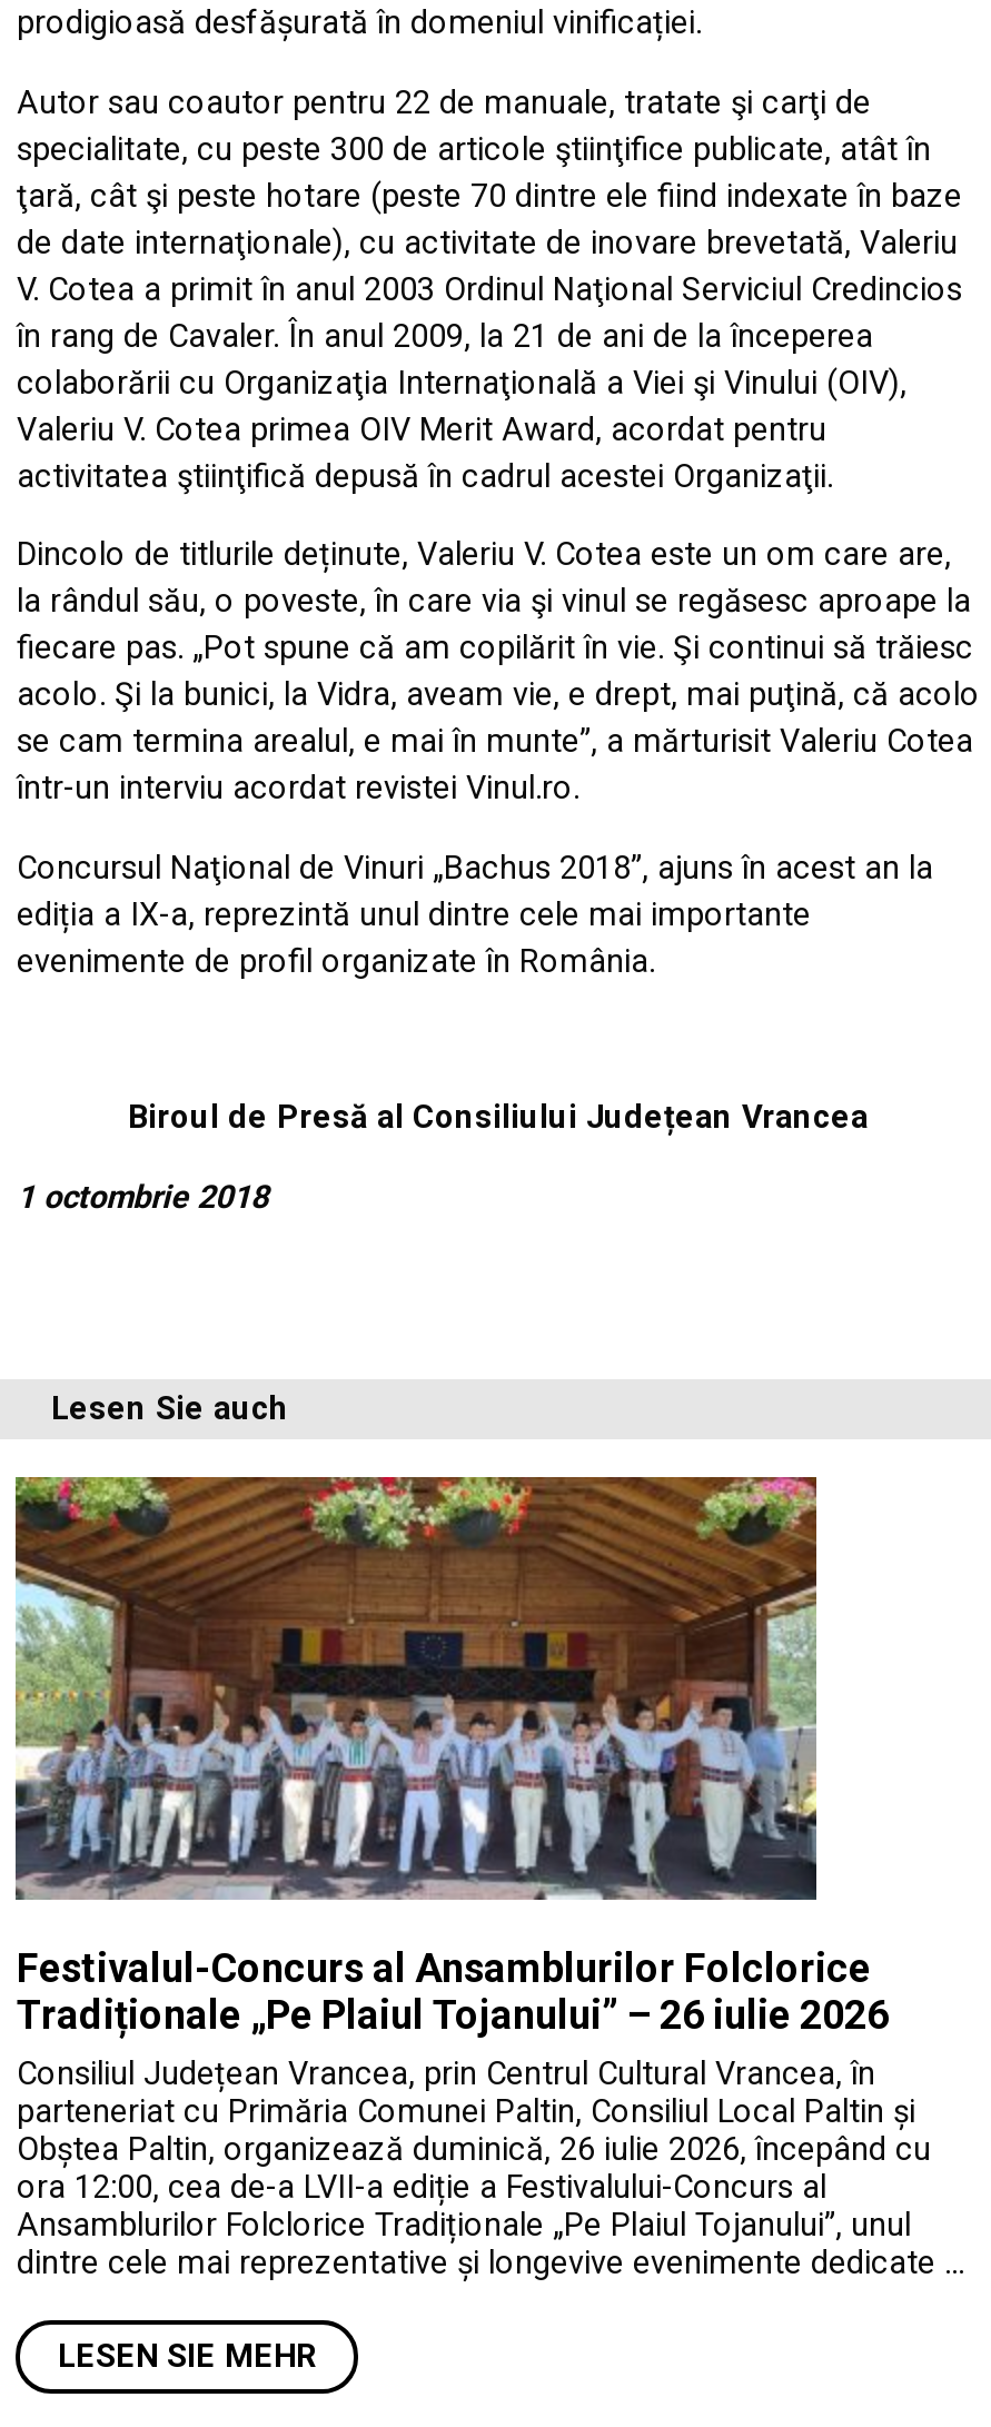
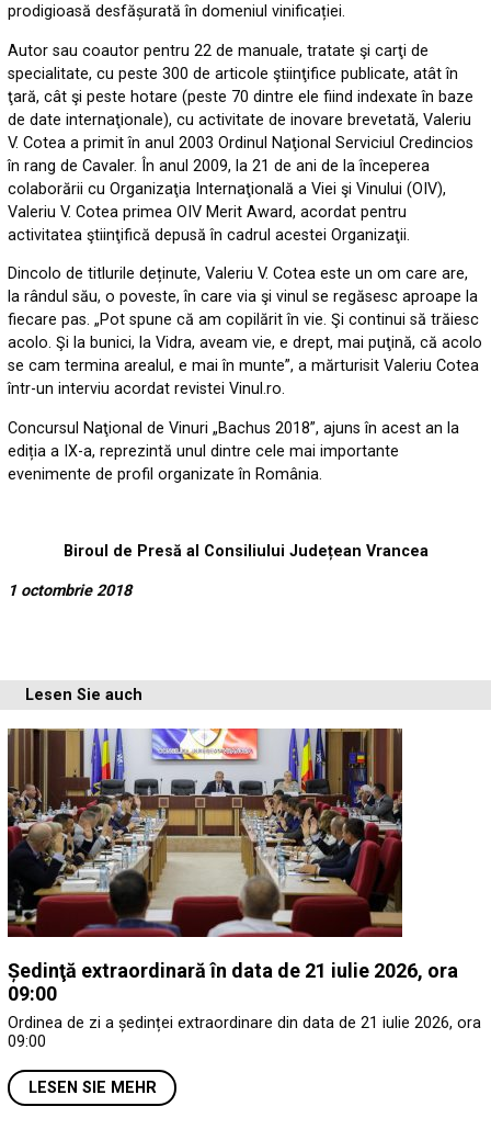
[13,1475,819,1902] [image] -> [7,727,403,877] [image]
[17,1945,964,2281] Festivalul-Concurs al Ansamblurilor Folclorice | Tradiționale „Pe Plaiul Tojanului” – 26 iulie 2026 | Consiliul Județean Vrancea, prin Centrul Cultural Vrancea, în | parteneriat cu Primăria Comunei Paltin, Consiliul Local Paltin și | Obștea Paltin, organizează duminică, 26 iulie 2026, începând cu | ora 12:00, cea de-a LVII-a ediție a Festivalului-Concurs al | Ansamblurilor Folclorice Tradiționale „Pe Plaiul Tojanului”, unul | dintre cele mai reprezentative și longevive evenimente dedicate … -> [8,959,482,1051] Ședinţă extraordinară în data de 21 iulie 2026, ora | 09:00 | Ordinea de zi a ședinței extraordinare din data de 21 iulie 2026, ora | 09:00

